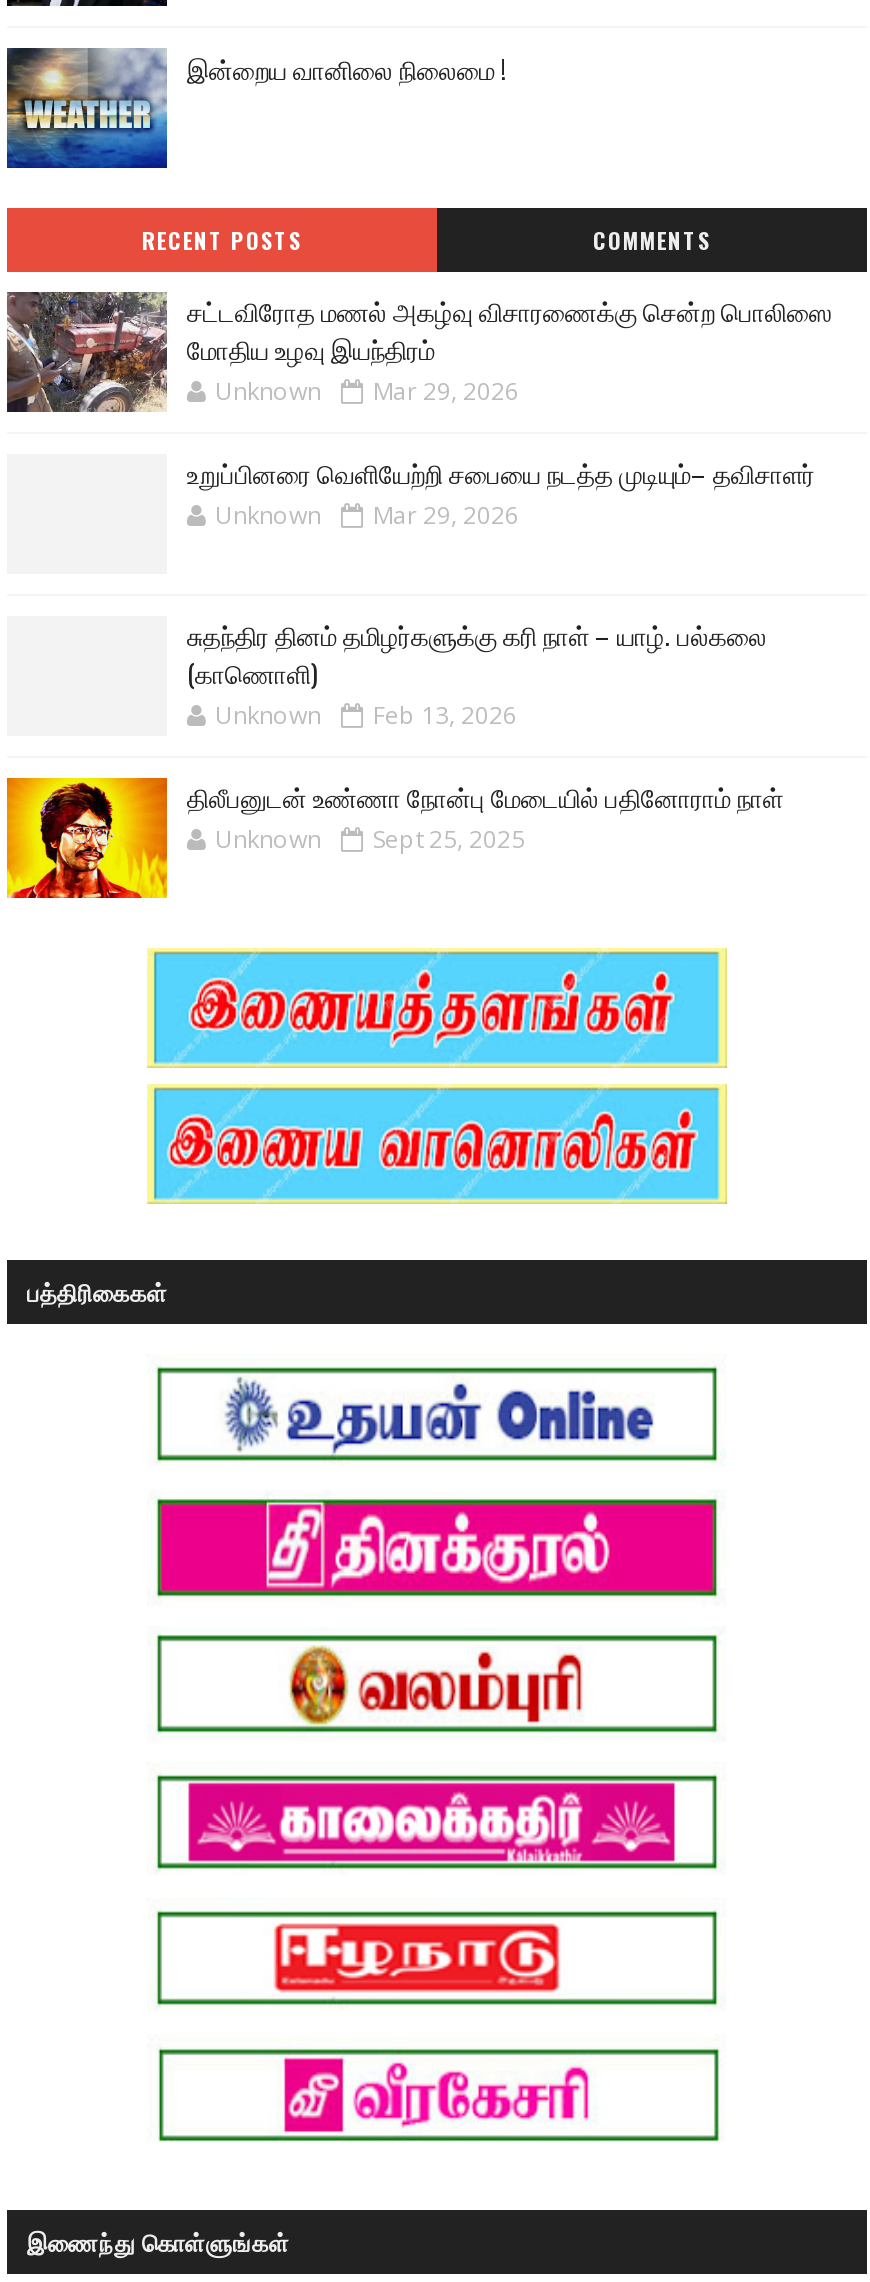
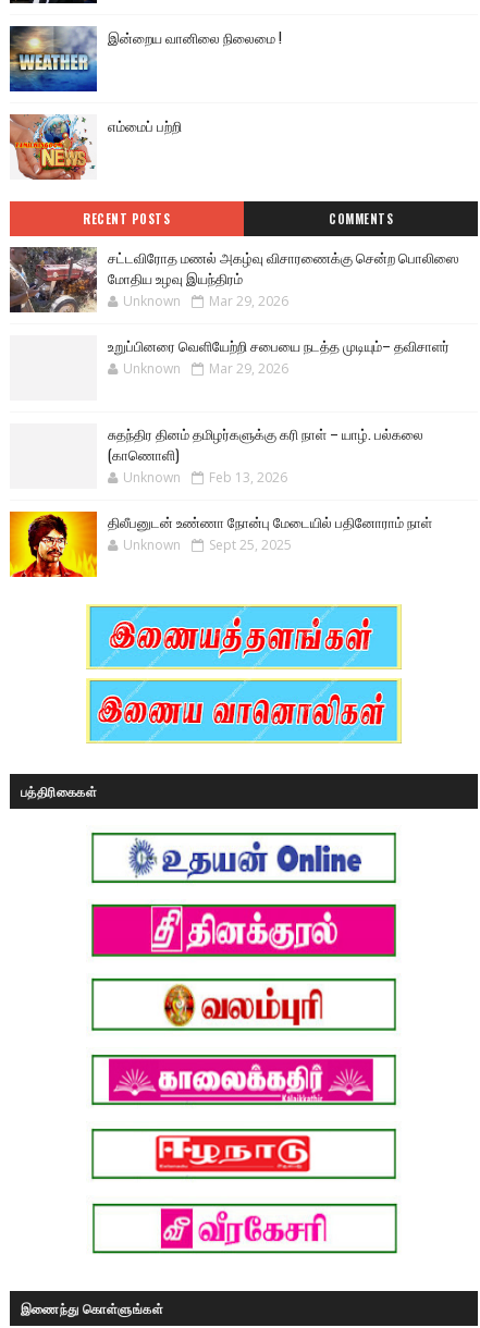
none -> [10,114,182,181] [image] | எம்மைப் பற்றி

